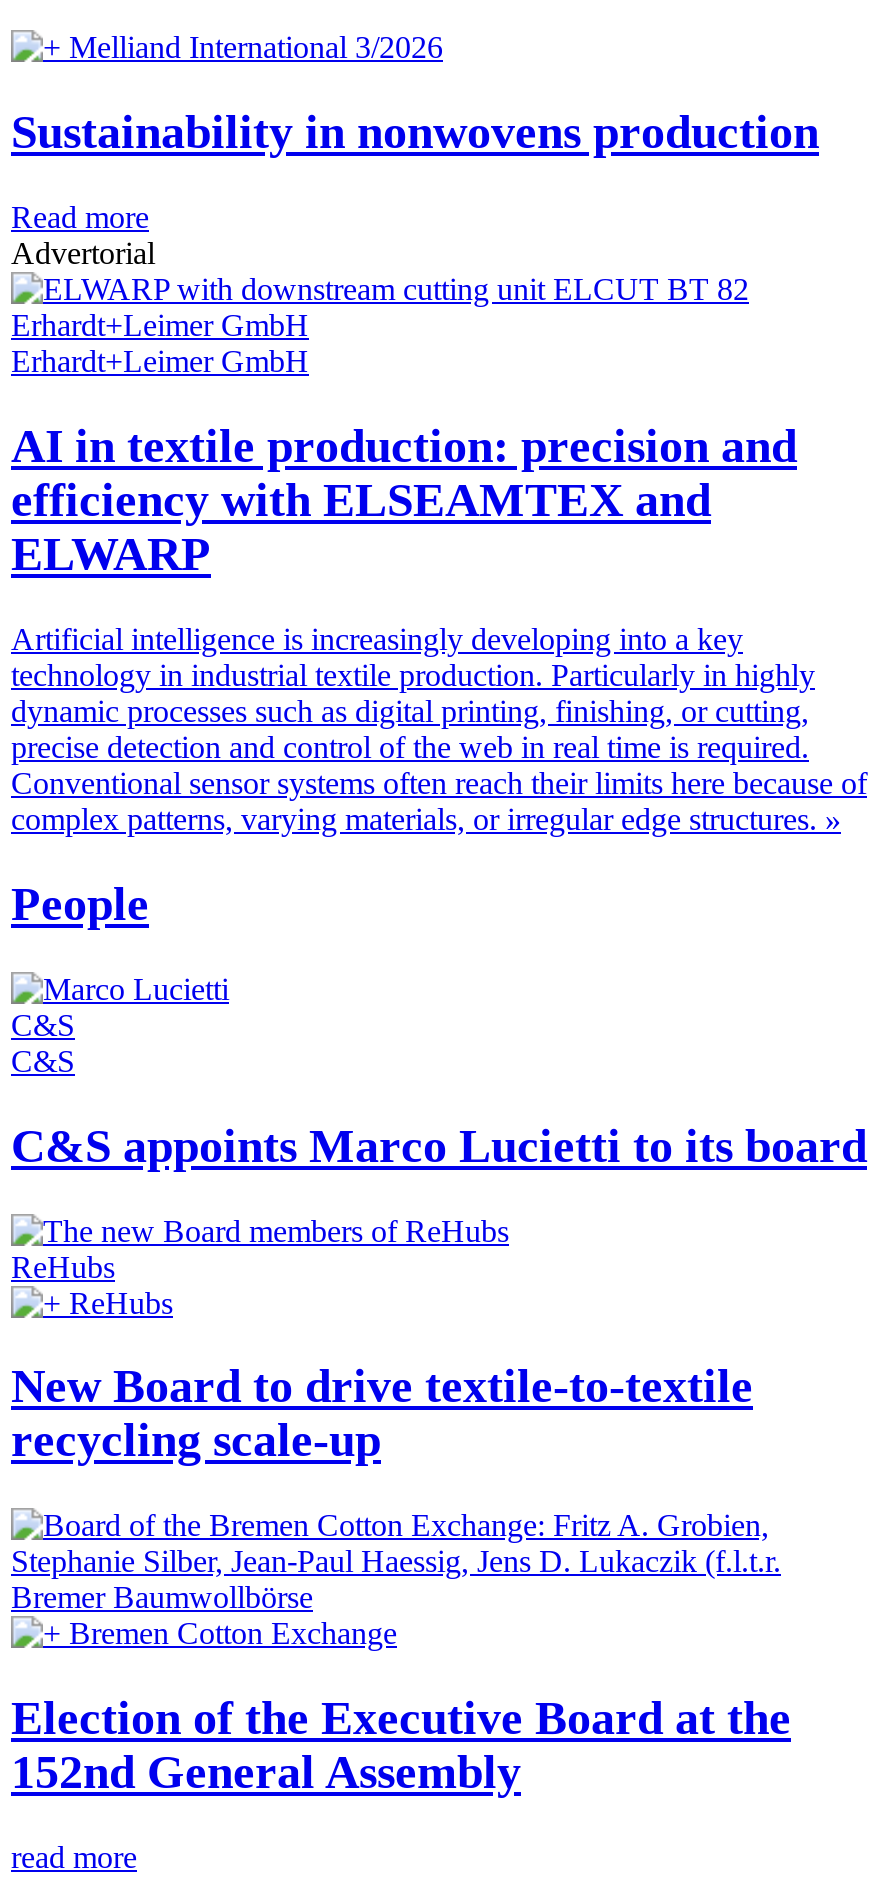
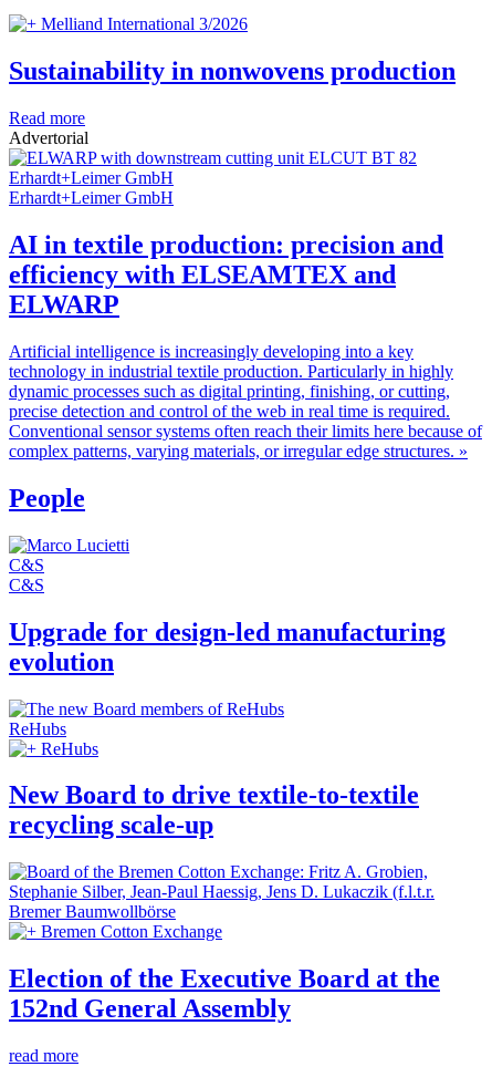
[11,1119,867,1171] C&S appoints Marco Lucietti to its board -> [9,617,446,676] Upgrade for design-led manufacturing | evolution

